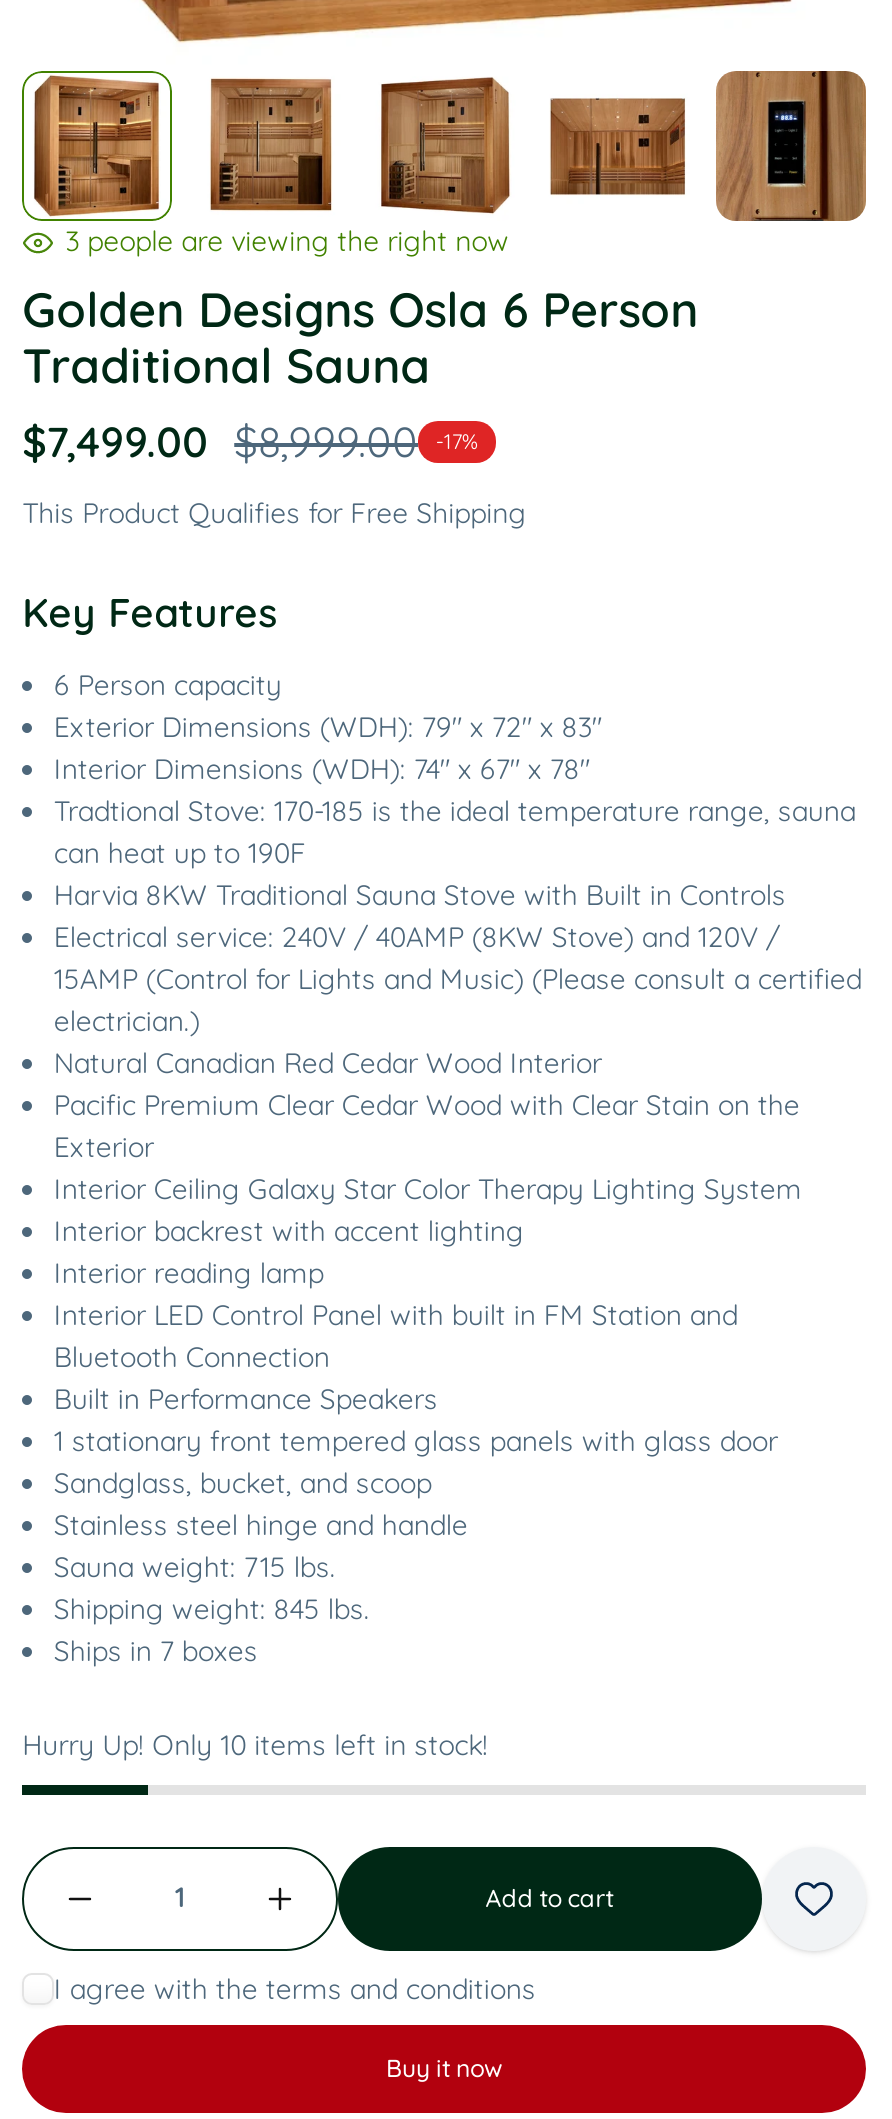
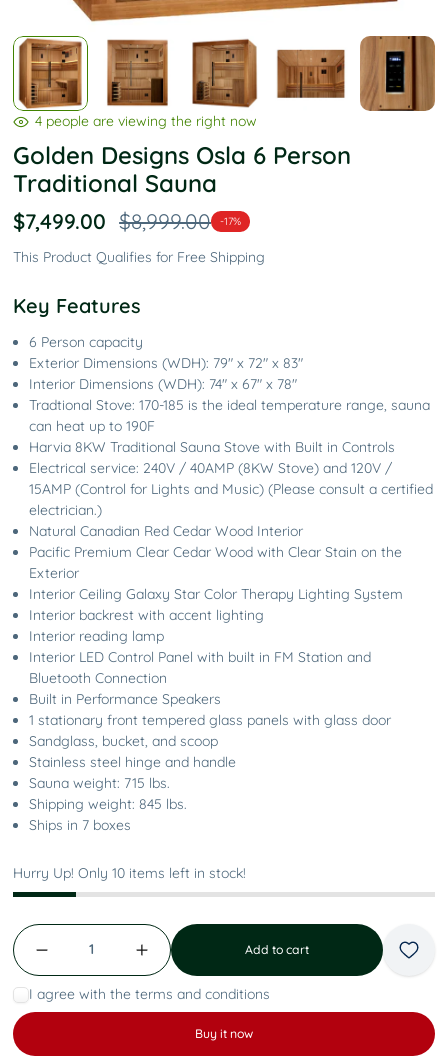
[65,224,509,260] 3 people are viewing the right now -> [35,112,257,130] 4 people are viewing the right now

